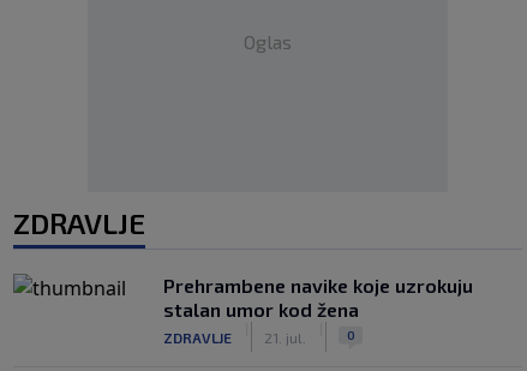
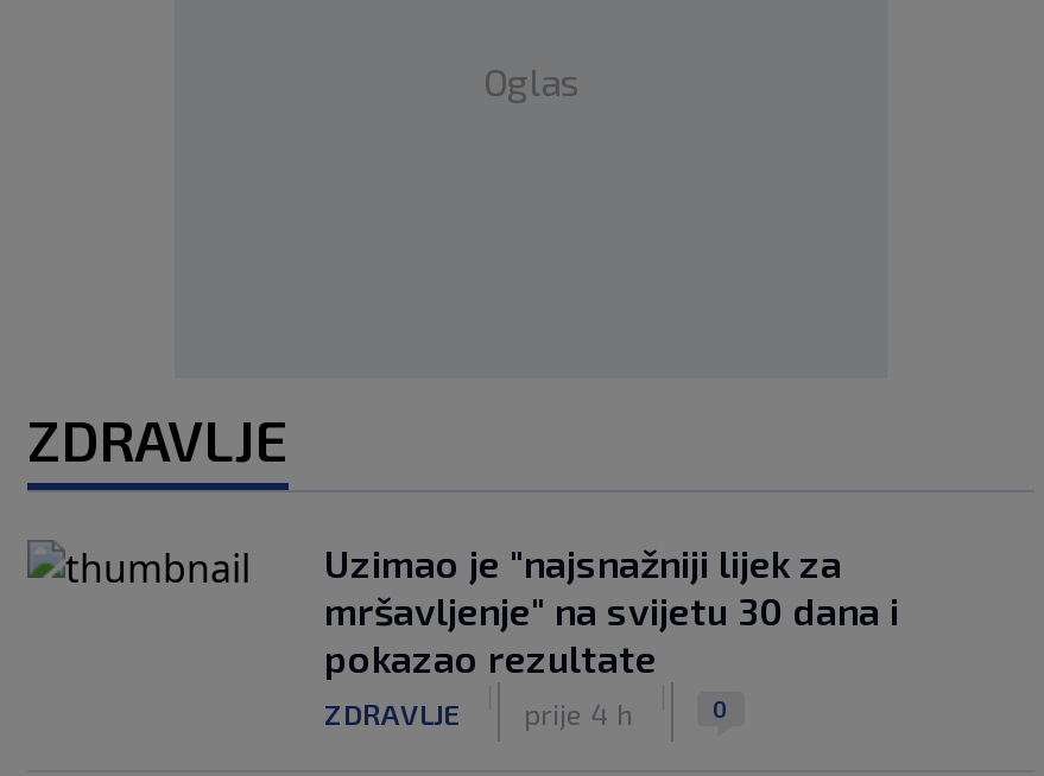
[163,274,473,321] Prehrambene navike koje uzrokuju | stalan umor kod žena -> [324,540,899,680] Uzimao je "najsnažniji lijek za | mršavljenje" na svijetu 30 dana i | pokazao rezultate
[163,328,306,345] ZDRAVLJE 21. jul. -> [324,695,633,729] ZDRAVLJE prije 4 h

